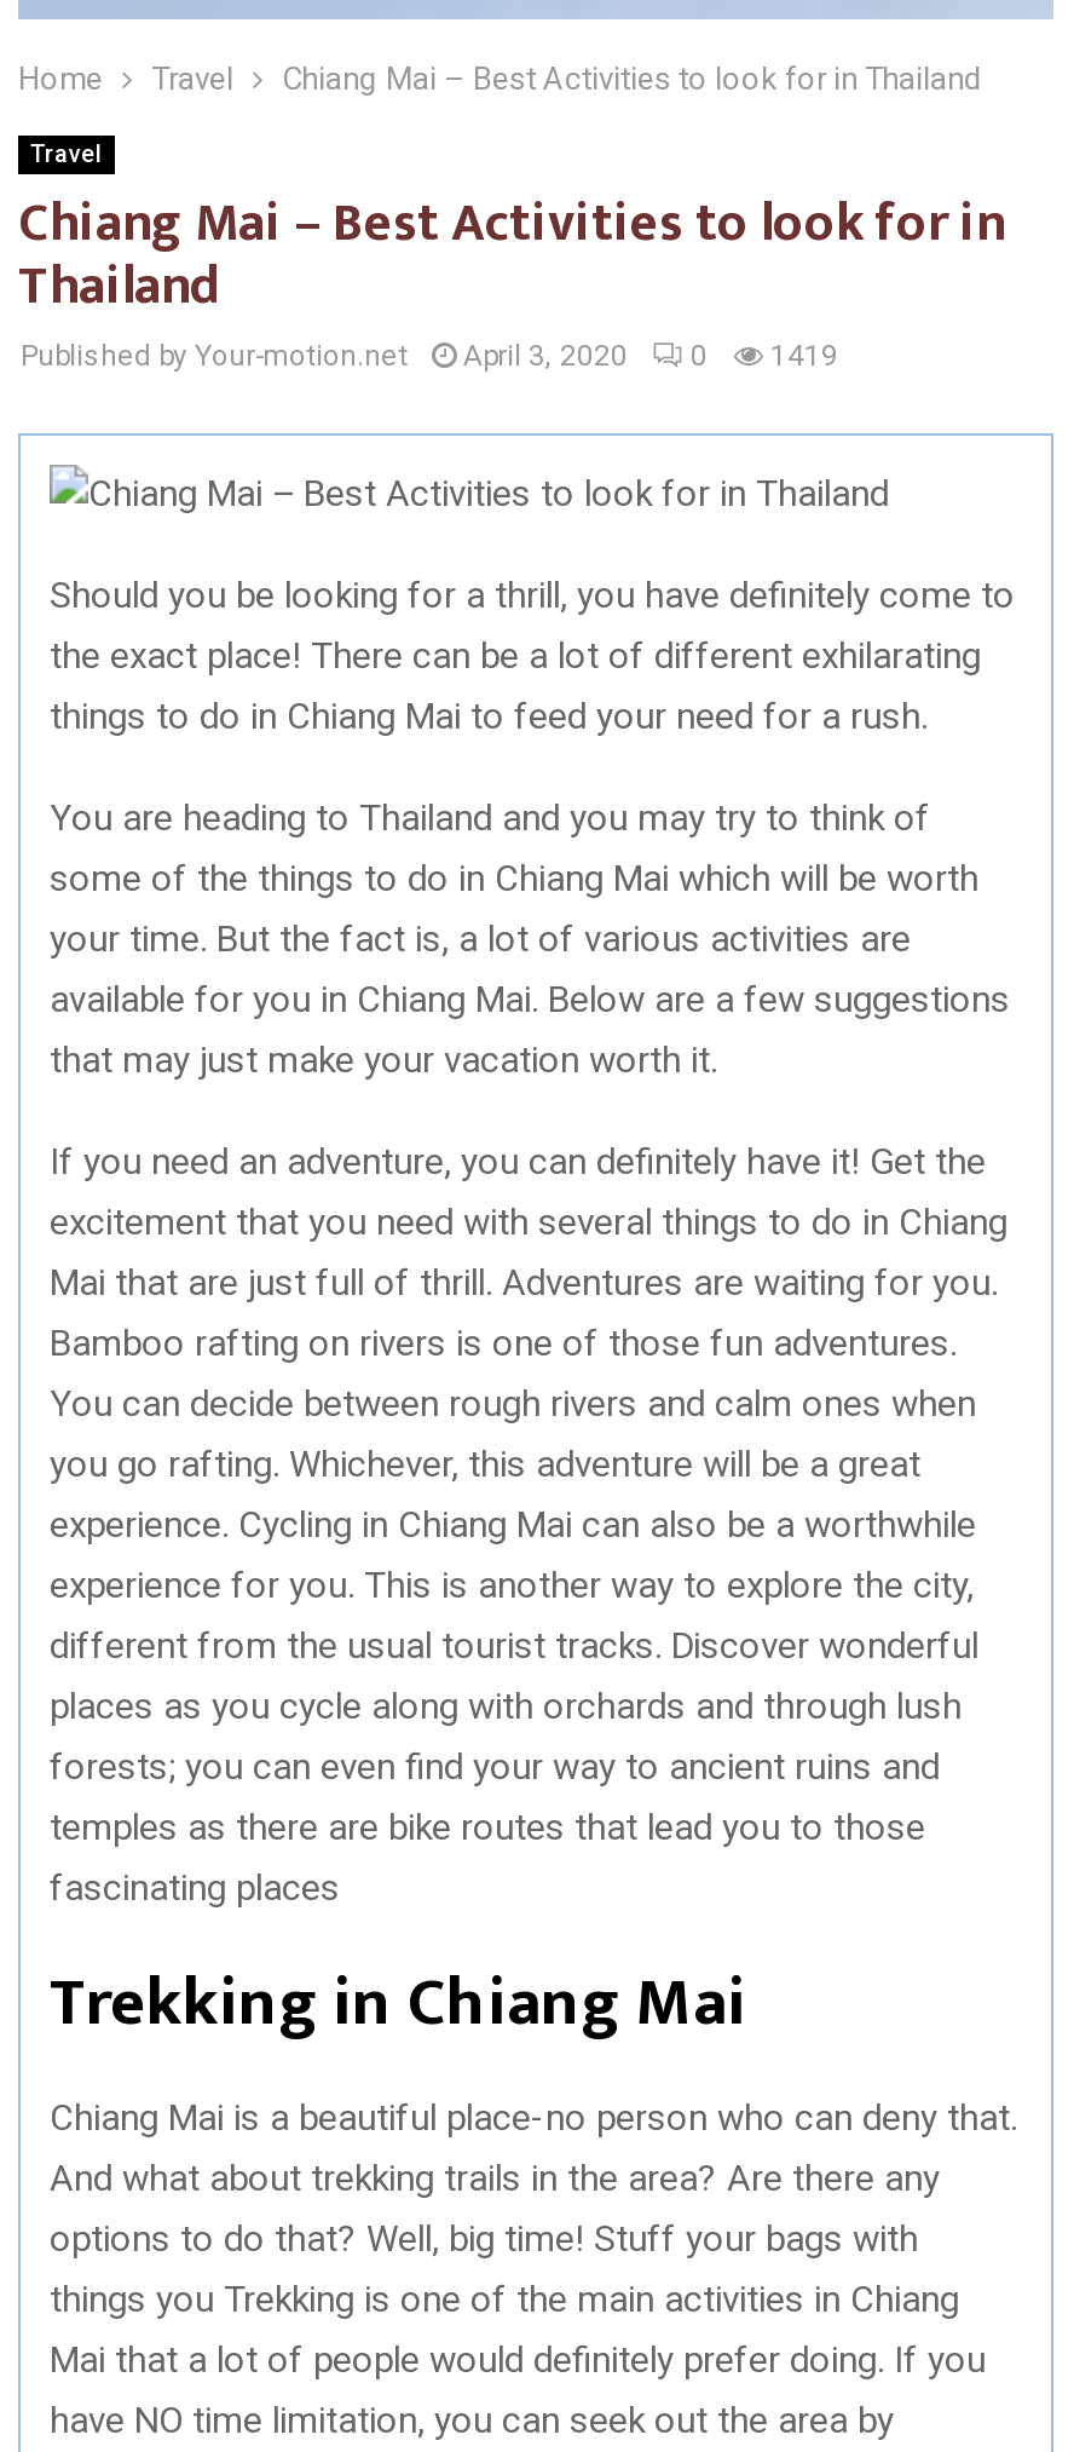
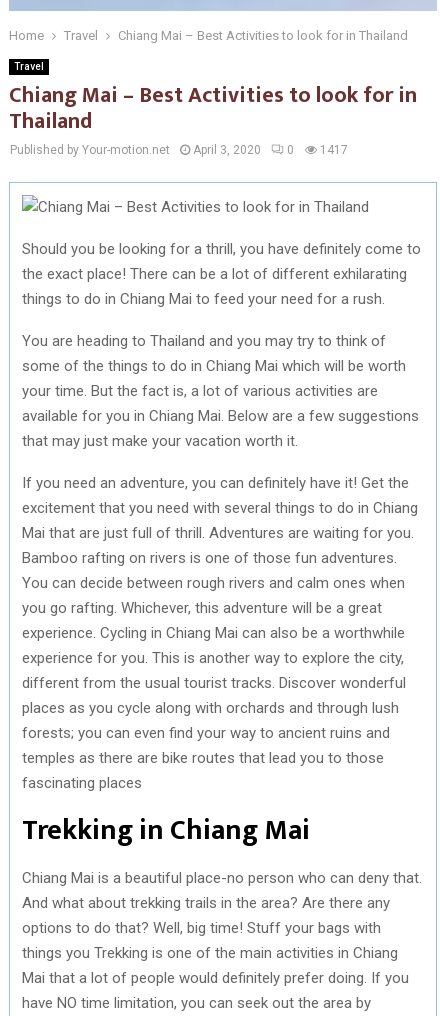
[21,339,838,373] Published by Your-motion.net April 3, 2020 0 1419 -> [10,143,348,157] Published by Your-motion.net April 3, 2020 0 1417

